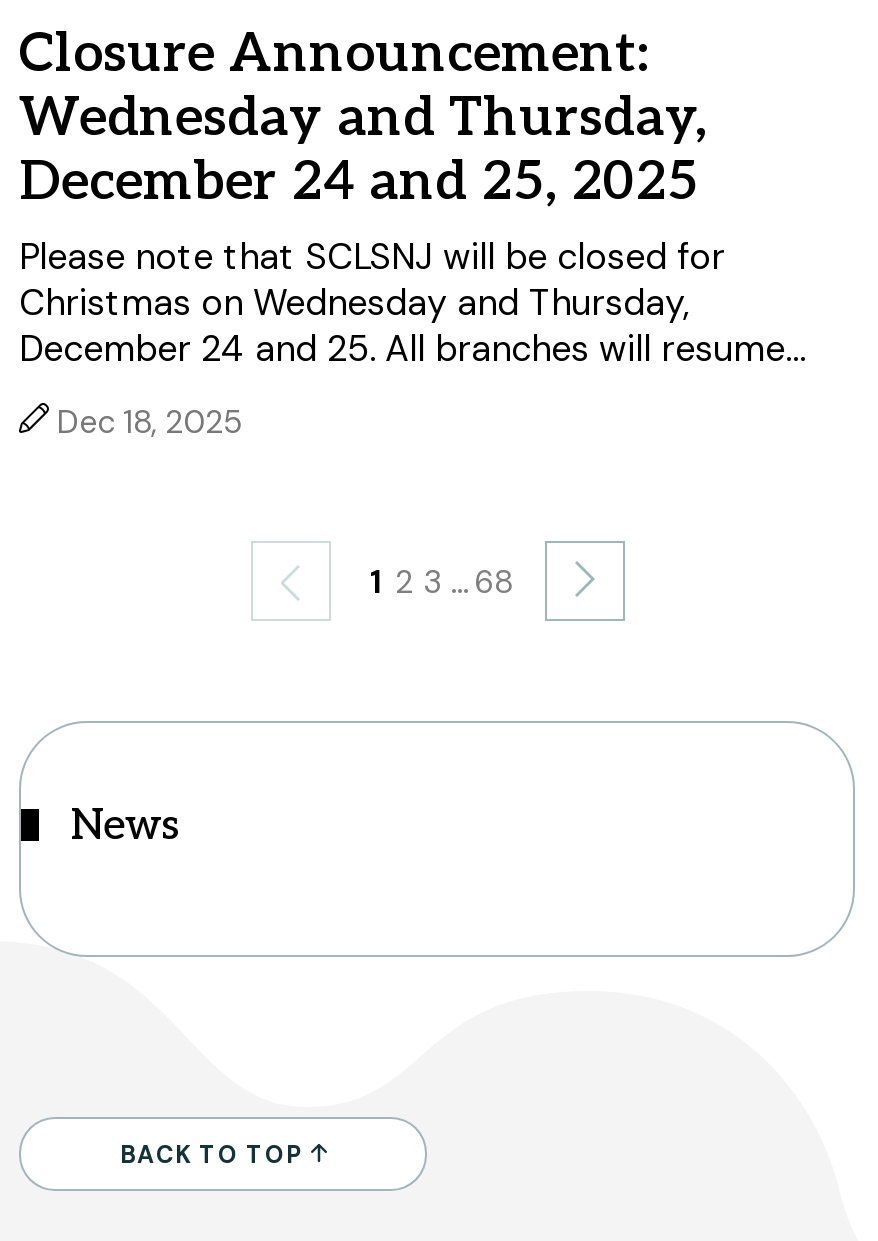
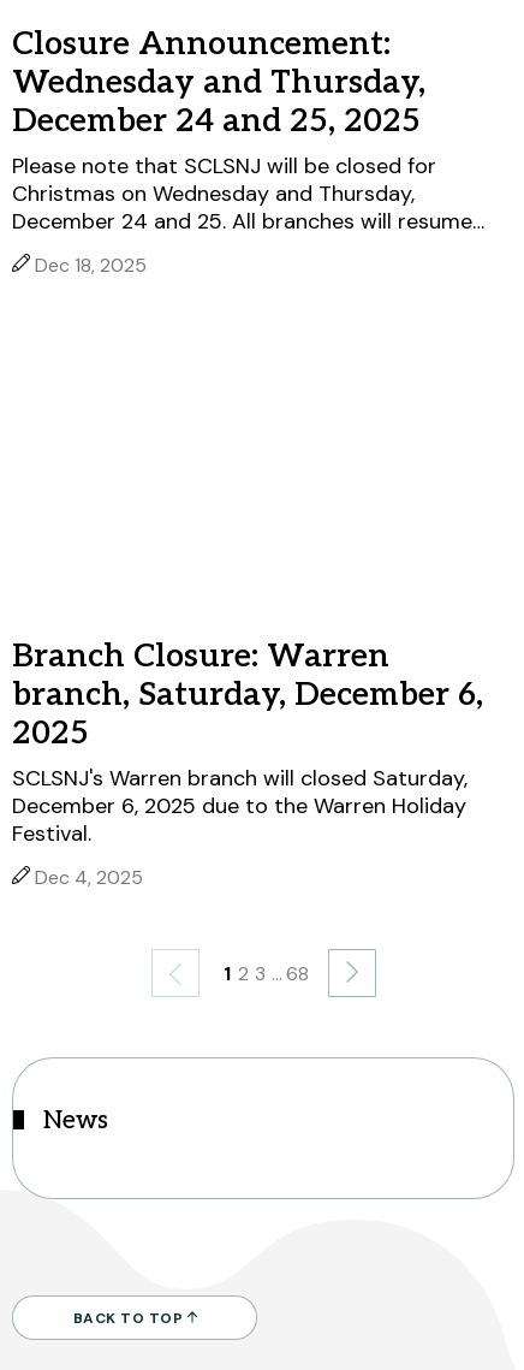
none -> [12,637,483,890] Branch Closure: Warren | branch, Saturday, December 6, | 2025 | SCLSNJ's Warren branch will closed Saturday, | December 6, 2025 due to the Warren Holiday | Festival. | Dec 4, 2025

